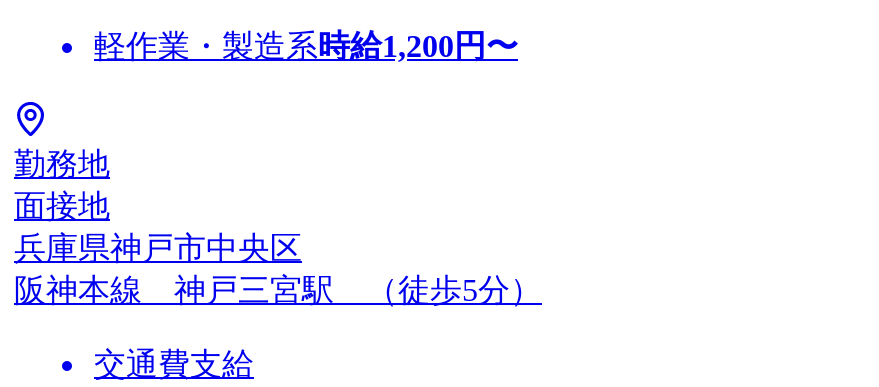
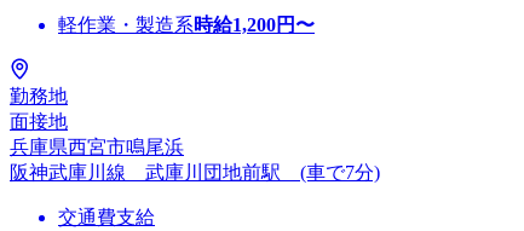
[14,231,542,307] 兵庫県神戸市中央区 | 阪神本線 神戸三宮駅 （徒歩5分） -> [10,137,380,183] 兵庫県西宮市鳴尾浜 | 阪神武庫川線 武庫川団地前駅 (車で7分)

